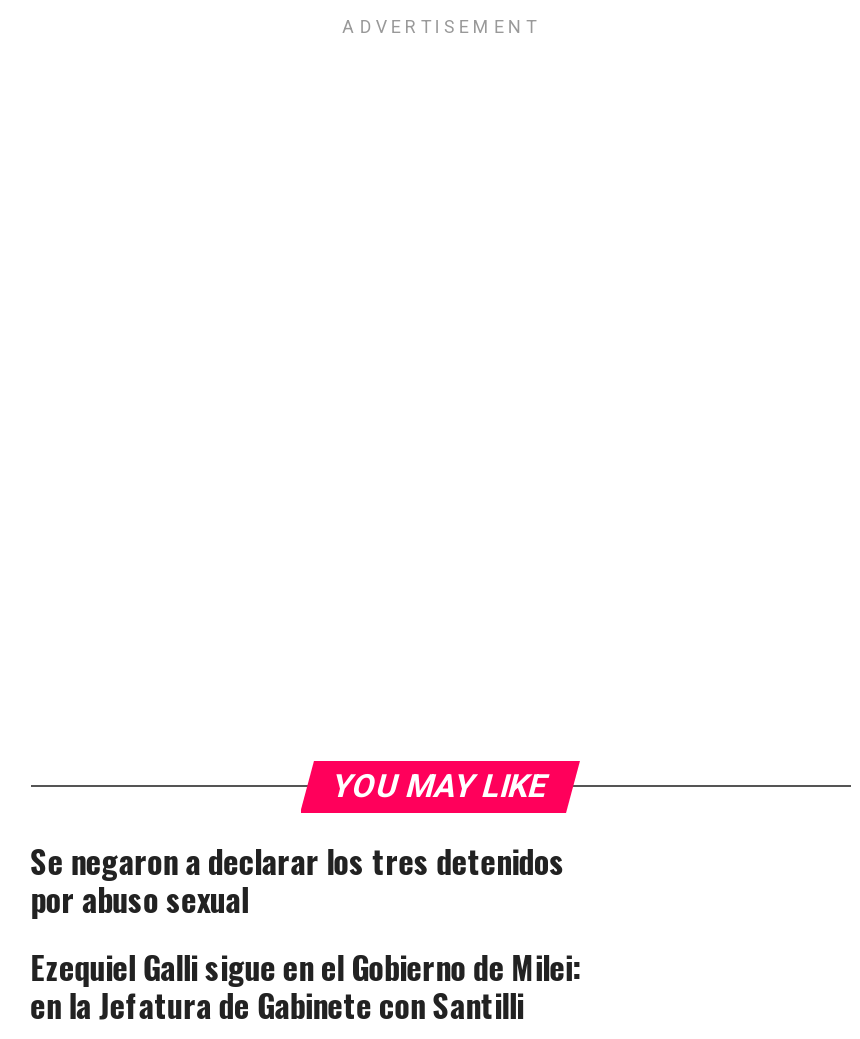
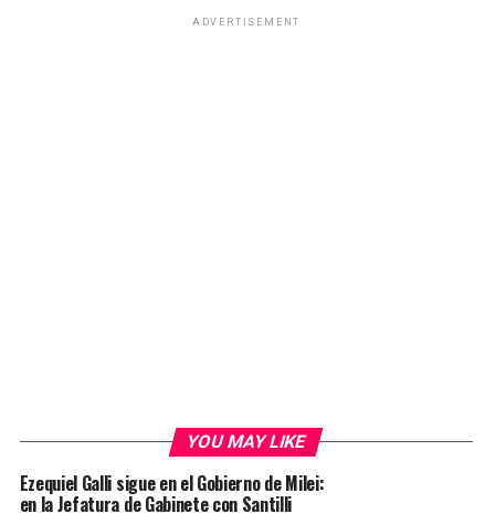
[30,837,565,923] Se negaron a declarar los tres detenidos | por abuso sexual -> none

